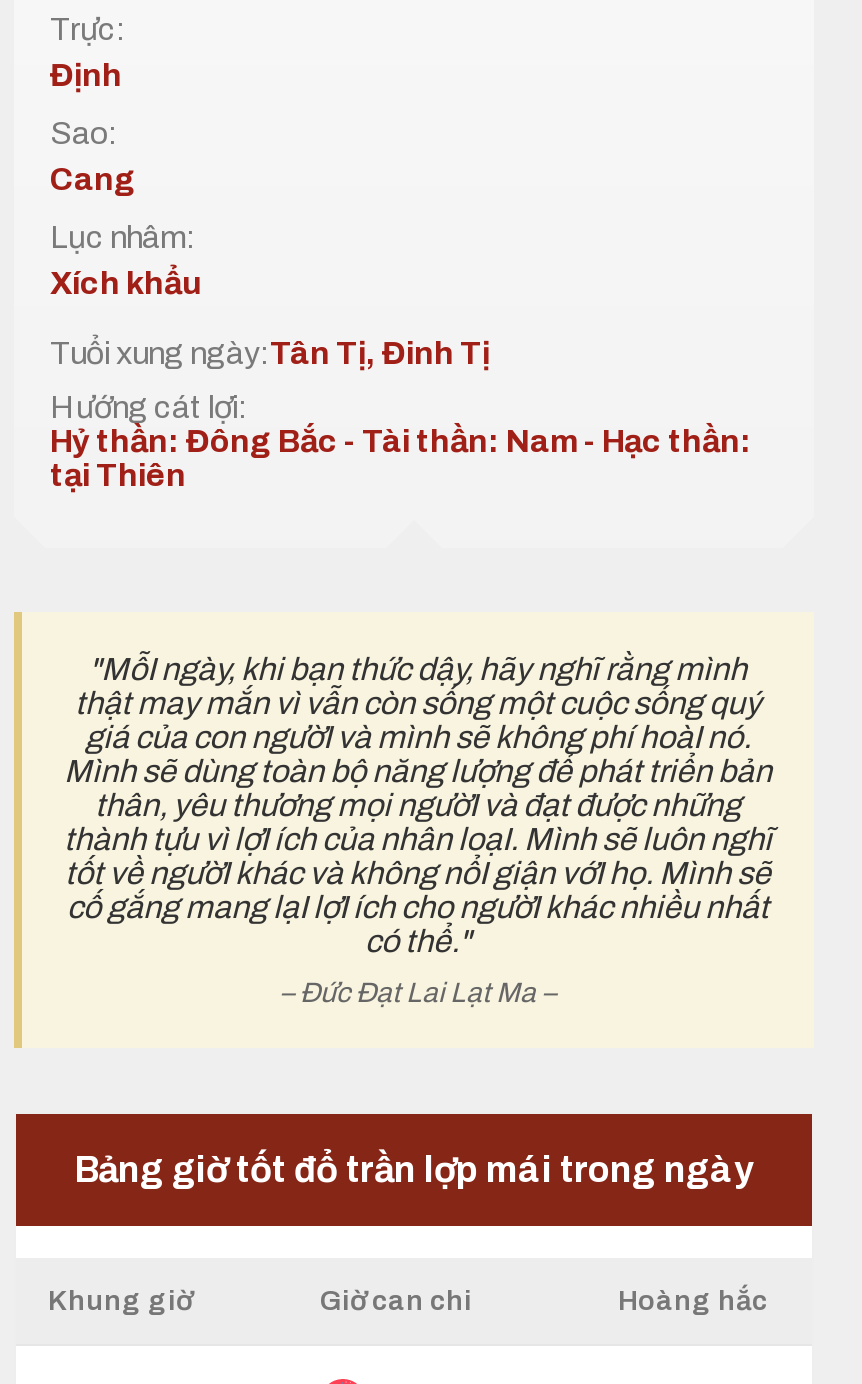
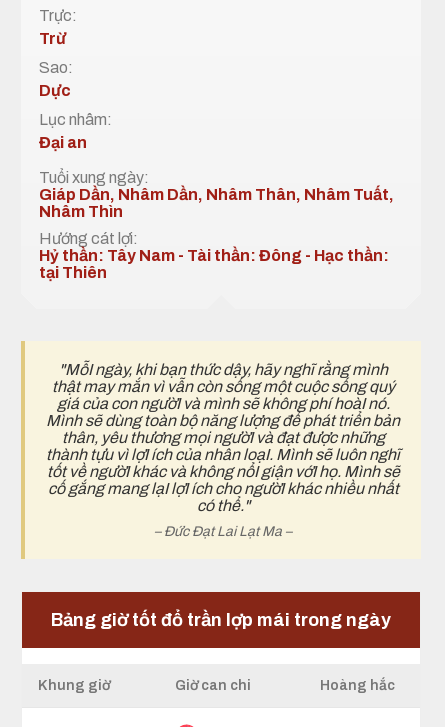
[50,58,122,92] Định -> [39,30,66,47] Trừ
[50,162,136,196] Cang -> [39,82,71,99] Dực
[50,266,202,300] Xích khẩu -> [39,134,87,151] Đại an
[50,336,490,370] Tuổi xung ngày:Tân Tị, Đinh Tị -> [39,169,394,220] Tuổi xung ngày: | Giáp Dần, Nhâm Dần, Nhâm Thân, Nhâm Tuất, | Nhâm Thìn
[50,424,752,458] Hỷ thần: Đông Bắc - Tài thần: Nam - Hạc thần: -> [39,247,389,264] Hỷ thần: Tây Nam - Tài thần: Đông - Hạc thần:

